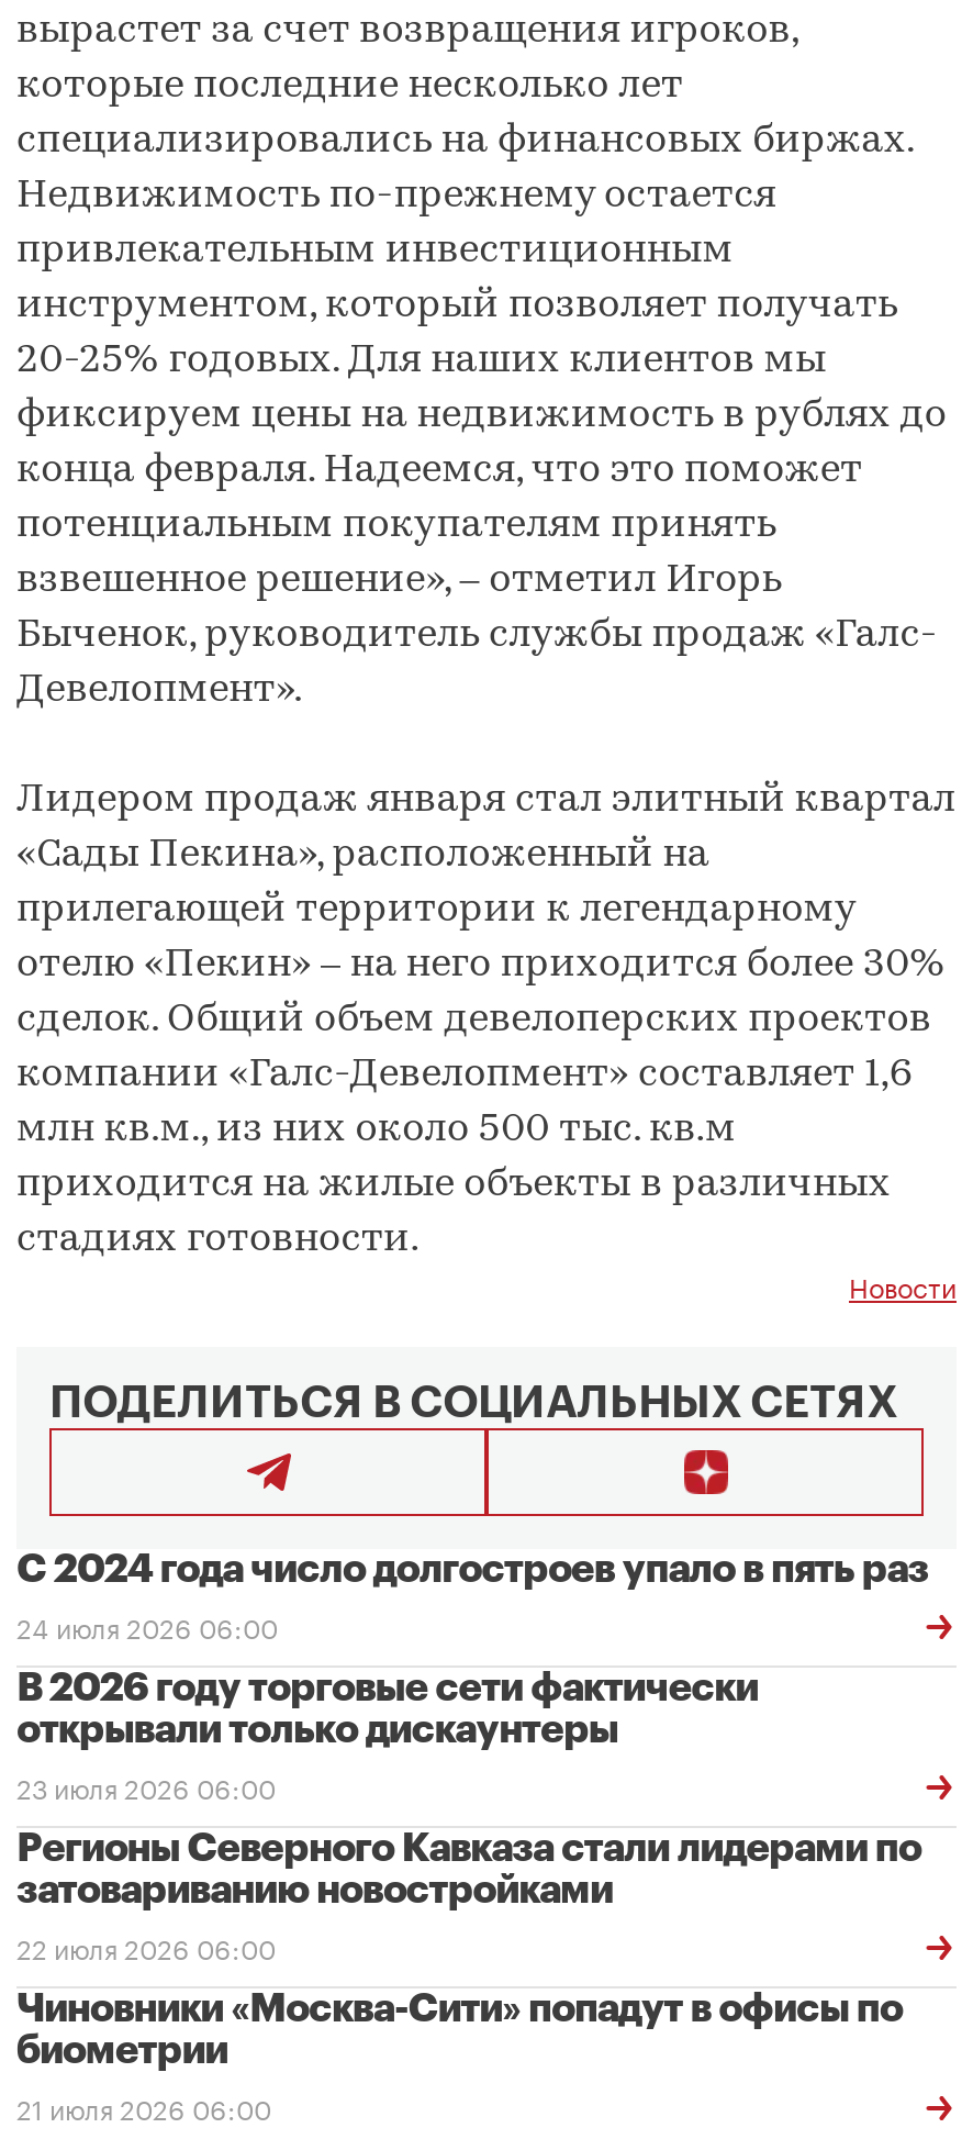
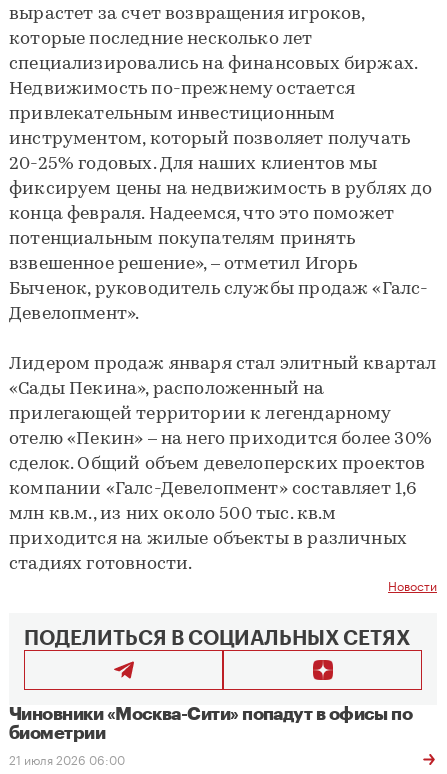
[16,1549,928,1967] С 2024 года число долгостроев упало в пять раз | 24 июля 2026 06:00 | В 2026 году торговые сети фактически | открывали только дискаунтеры | 23 июля 2026 06:00 | Регионы Северного Кавказа стали лидерами по | затовариванию новостройками | 22 июля 2026 06:00 -> none

